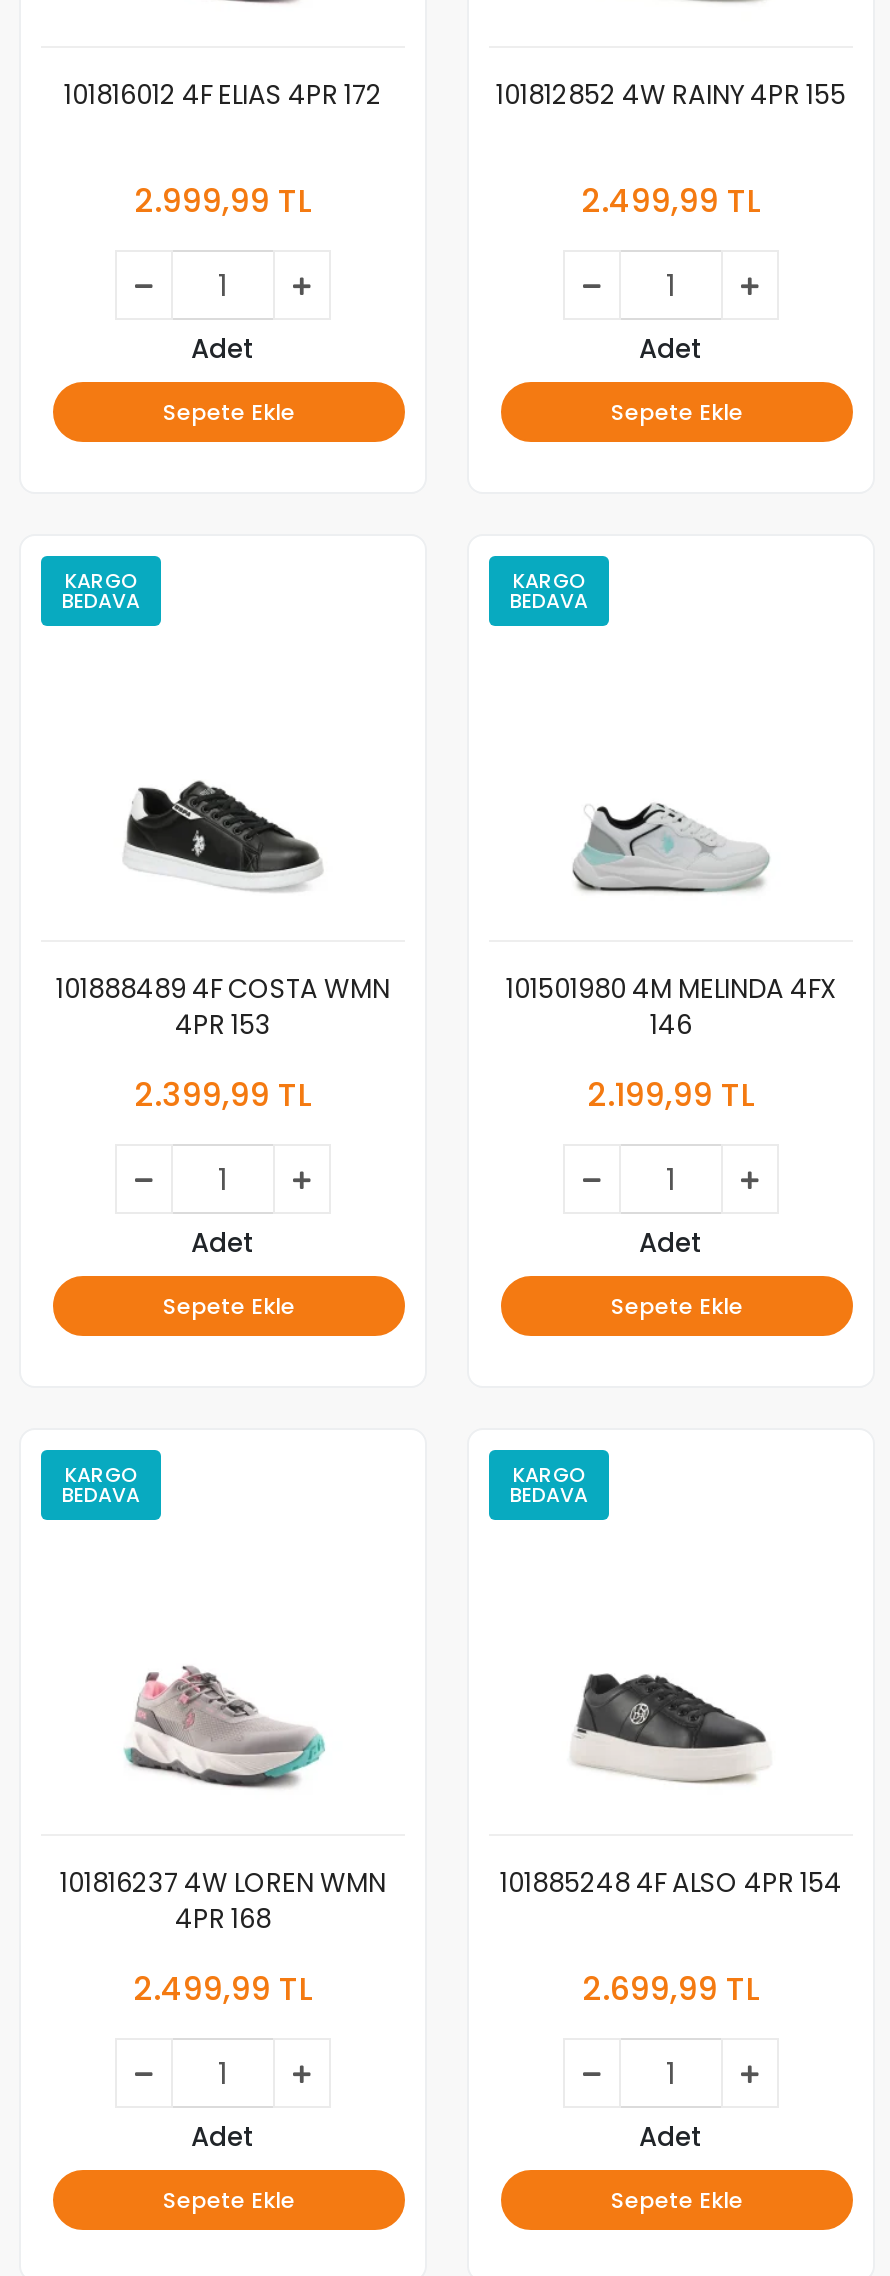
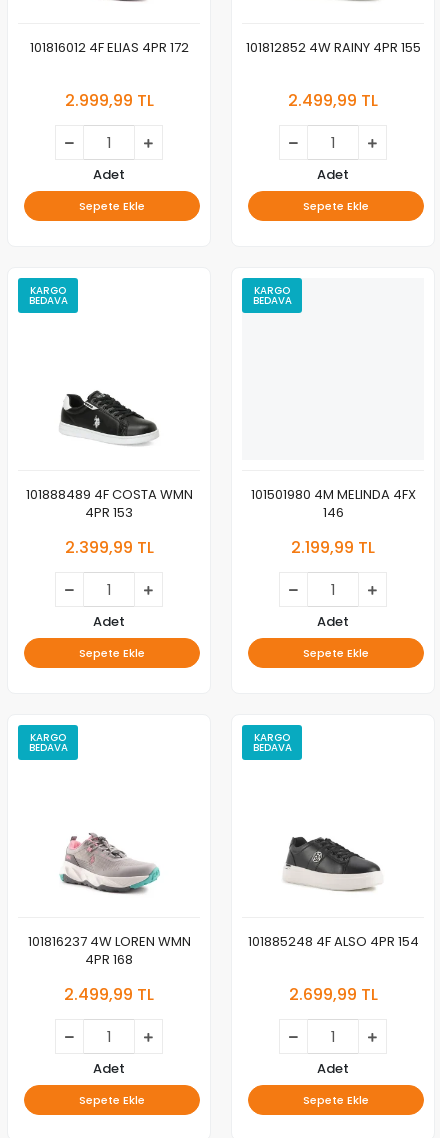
[571,802,769,894] [image] -> none

